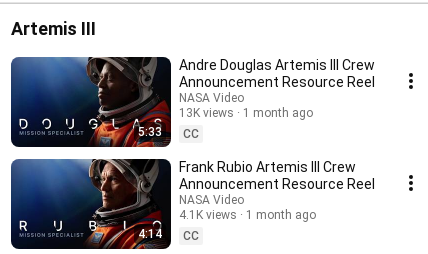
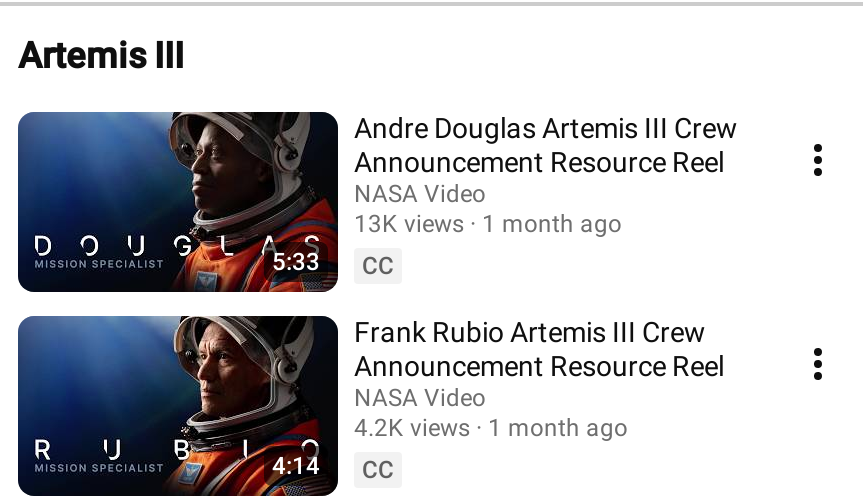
[179,207,316,221] 4.1K views 1 month ago -> [354,413,628,441] 4.2K views 1 month ago

